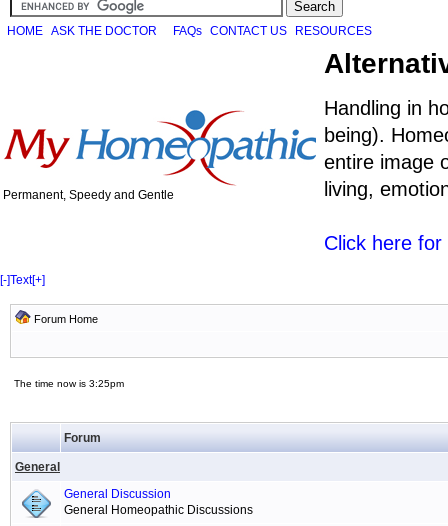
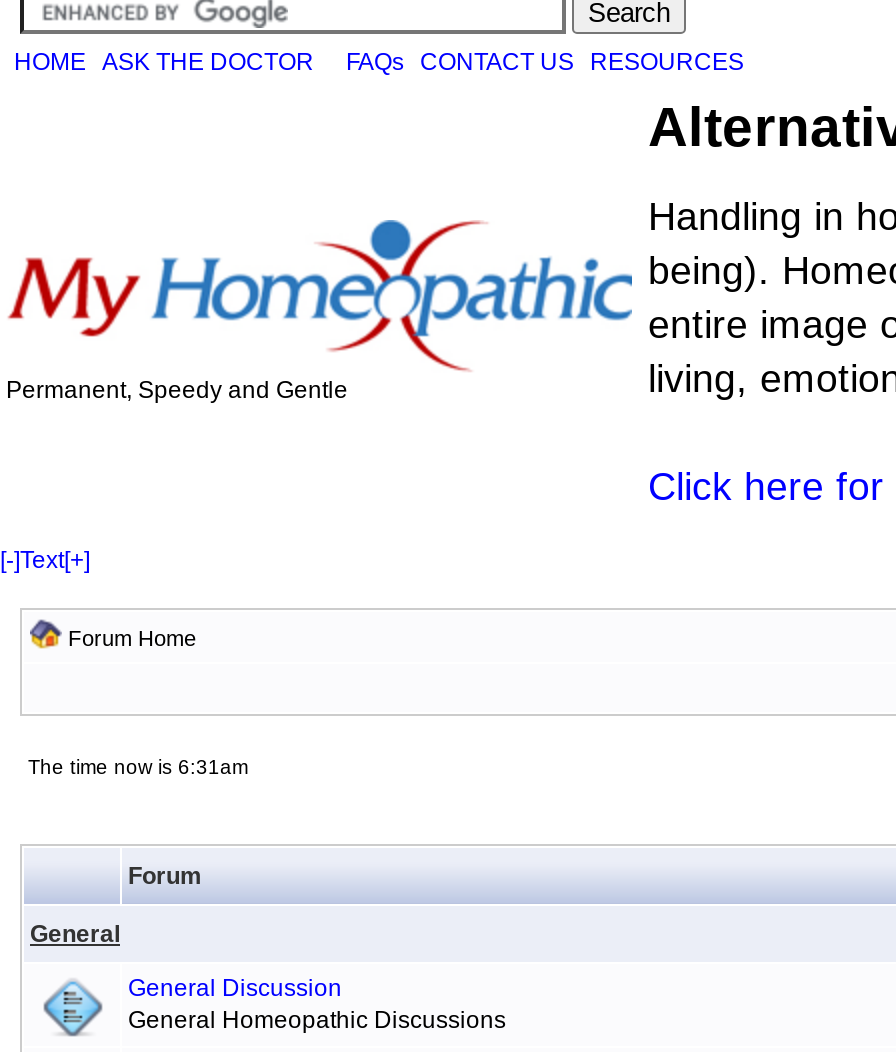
[14,378,124,389] The time now is 3:25pm -> [28,756,248,778] The time now is 6:31am

